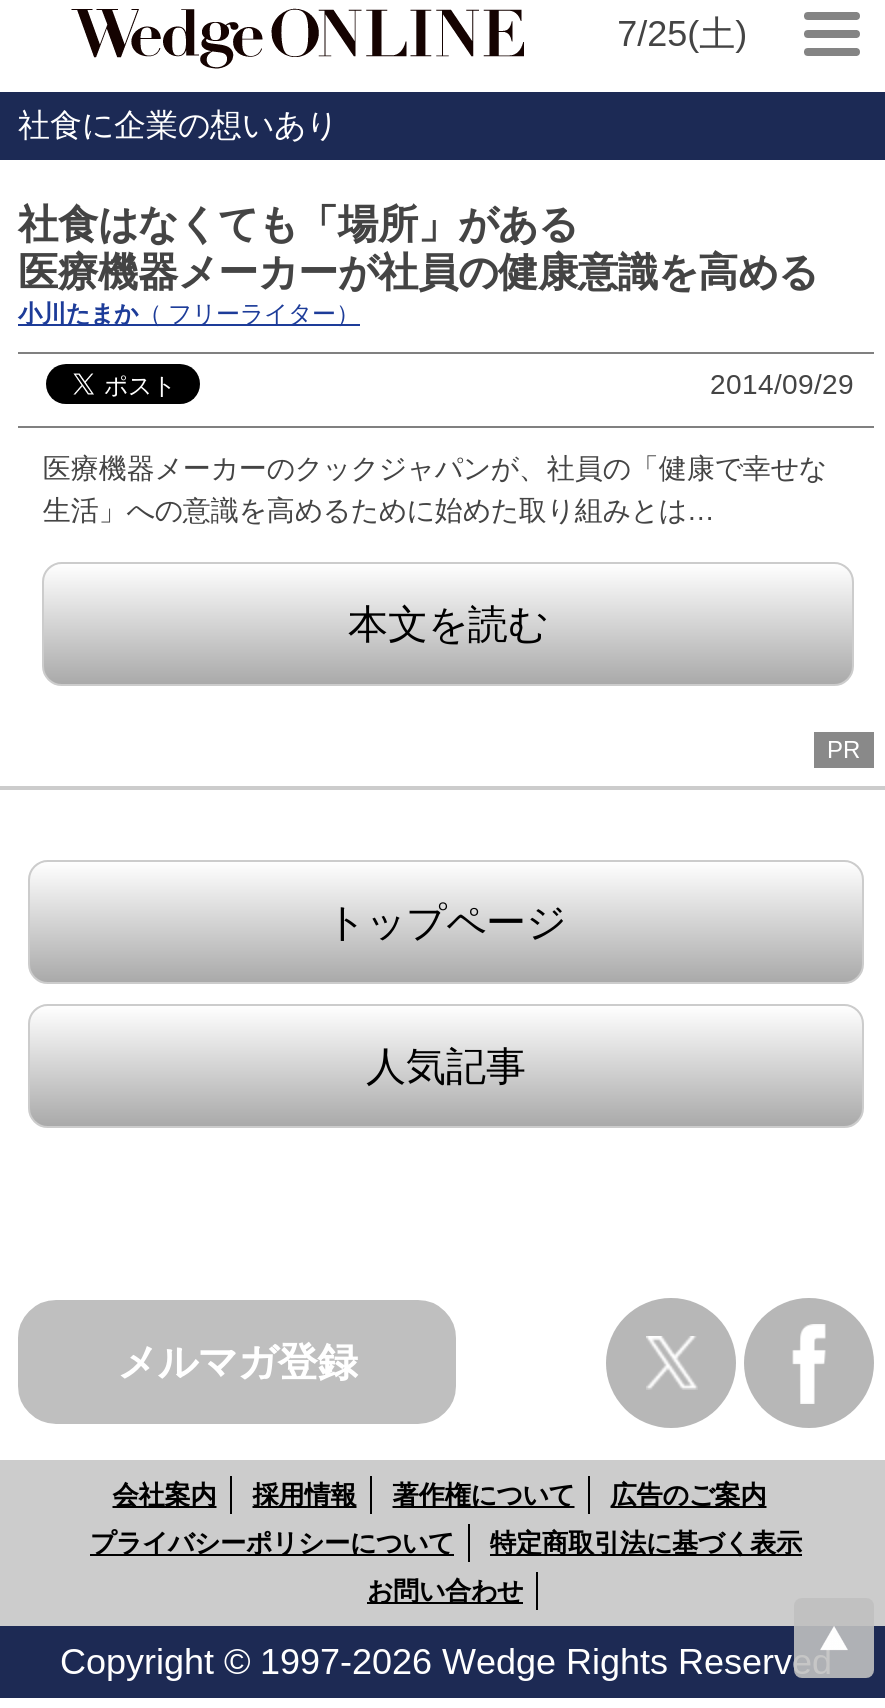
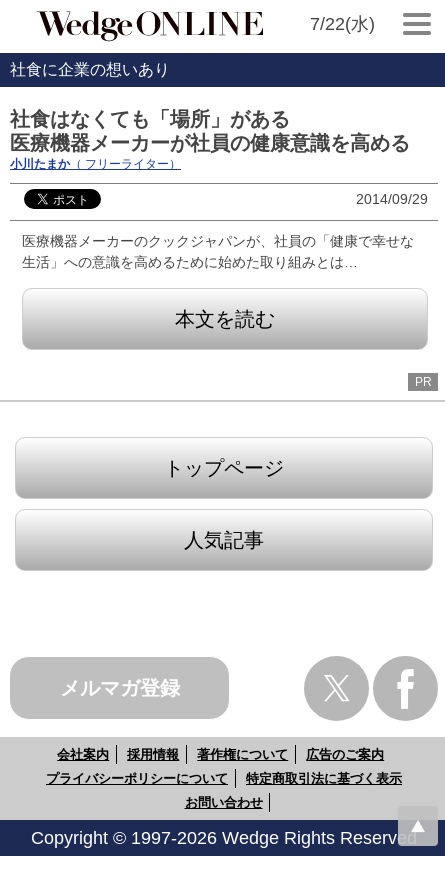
[617,14,747,54] 7/25(土) -> [310,14,375,34] 7/22(水)

